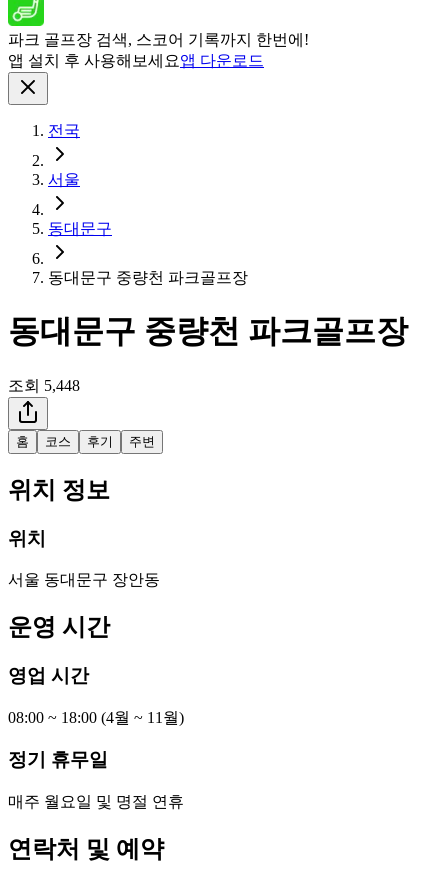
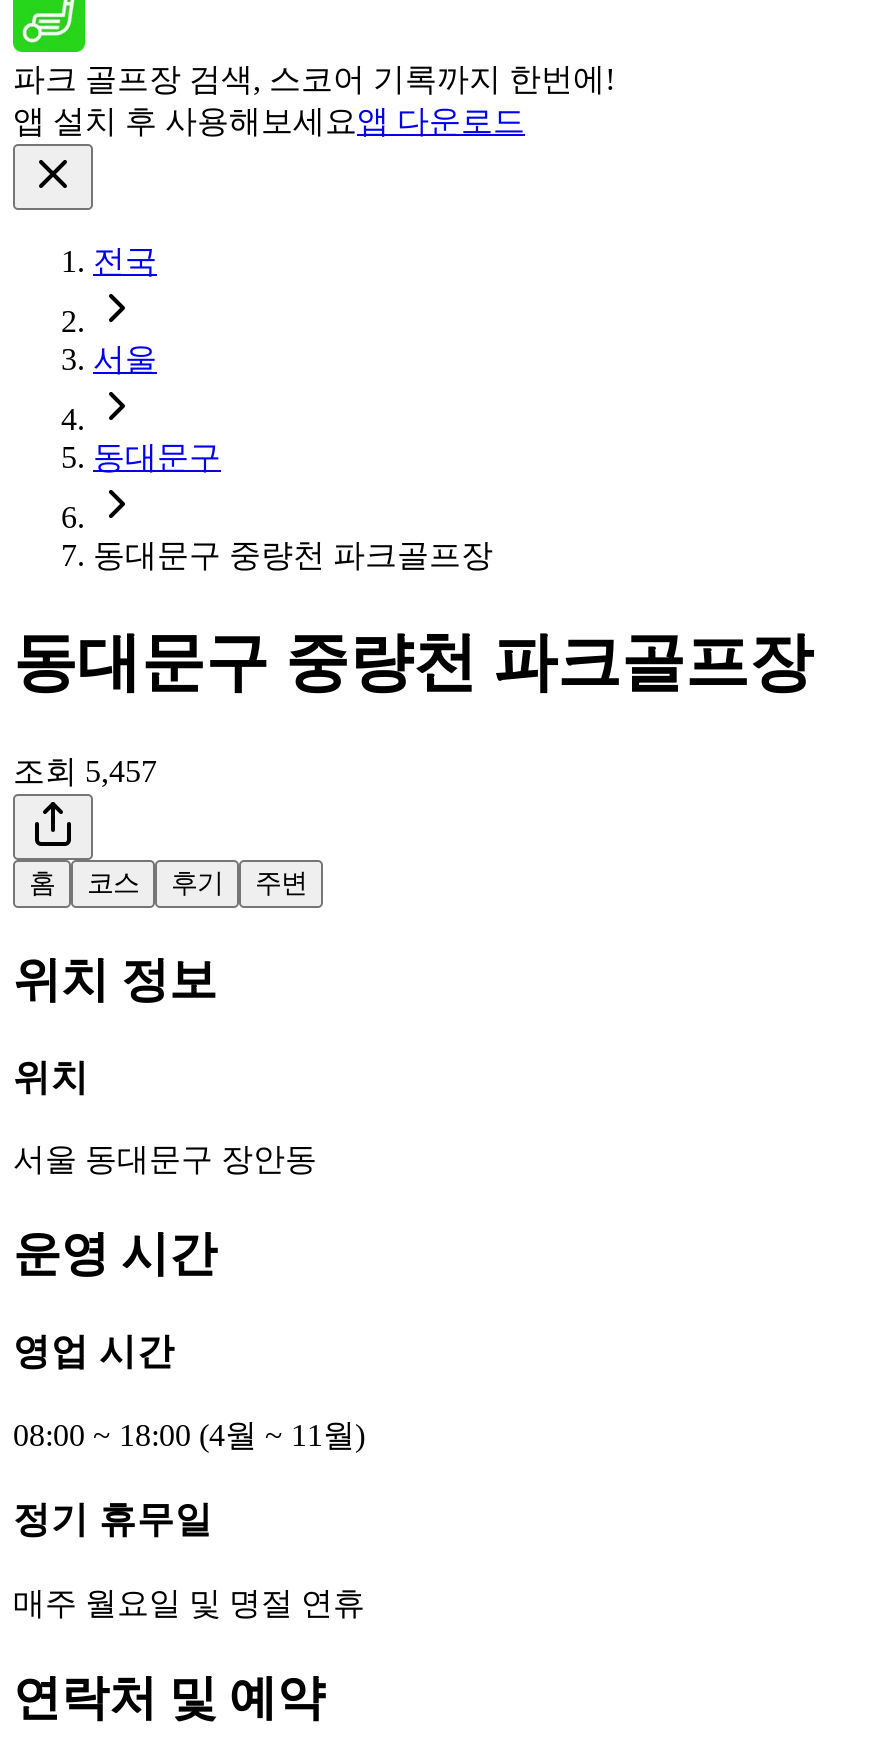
[8,377,80,394] 조회 5,448 -> [13,753,157,787] 조회 5,457

